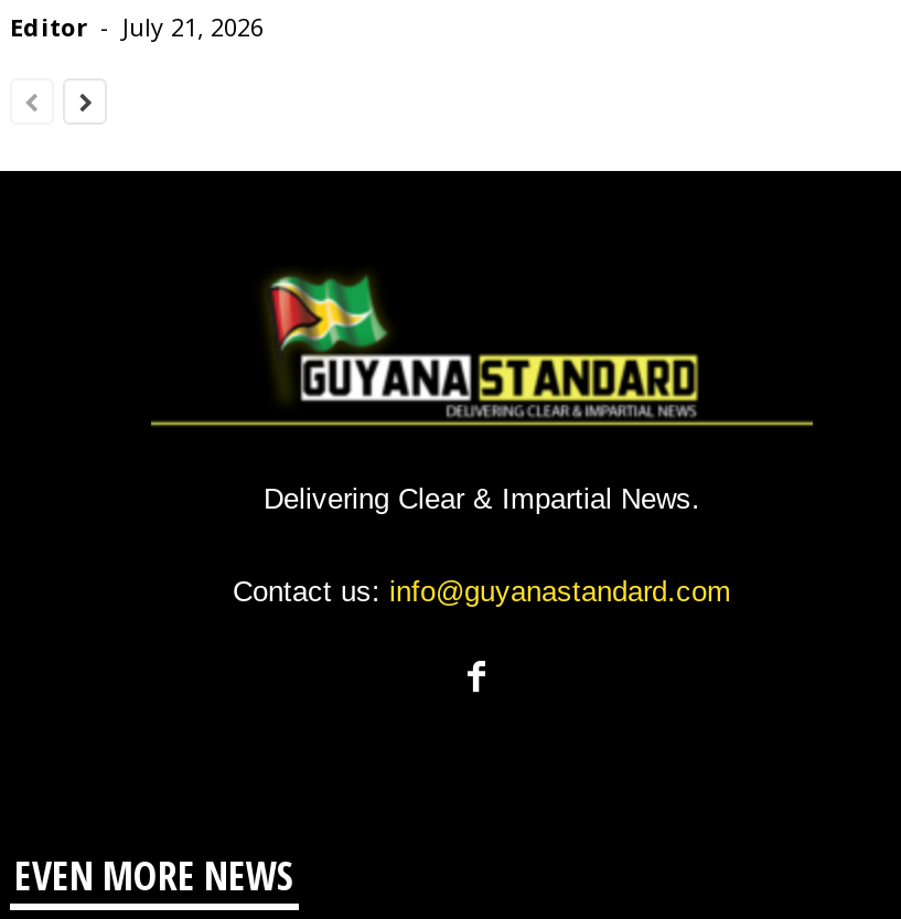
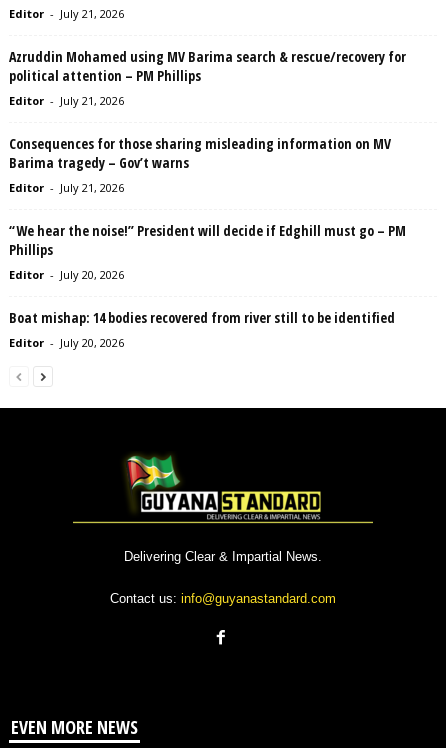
none -> [9,47,406,350] Azruddin Mohamed using MV Barima search & rescue/recovery for | political attention – PM Phillips | Editor - July 21, 2026 | Consequences for those sharing misleading information on MV | Barima tragedy – Gov’t warns | Editor - July 21, 2026 | “We hear the noise!” President will decide if Edghill must go – PM | Phillips | Editor - July 20, 2026 | Boat mishap: 14 bodies recovered from river still to be identified | Editor - July 20, 2026

